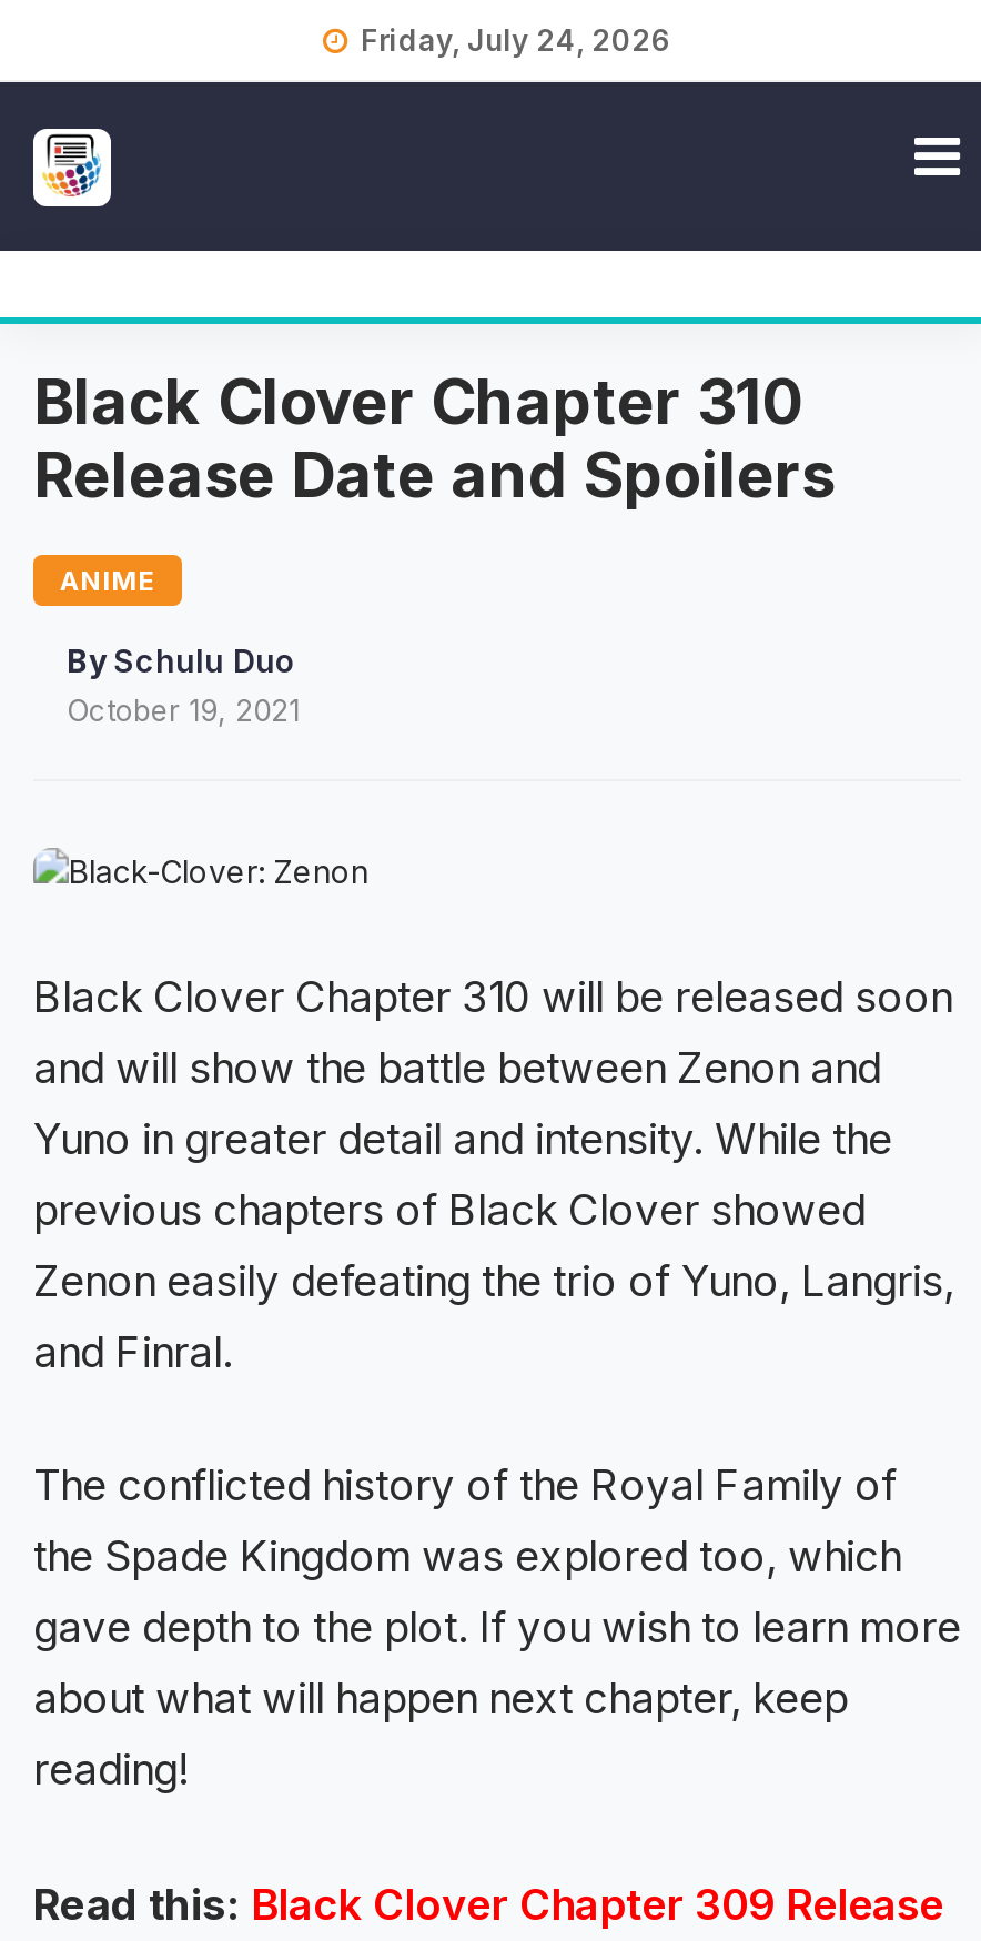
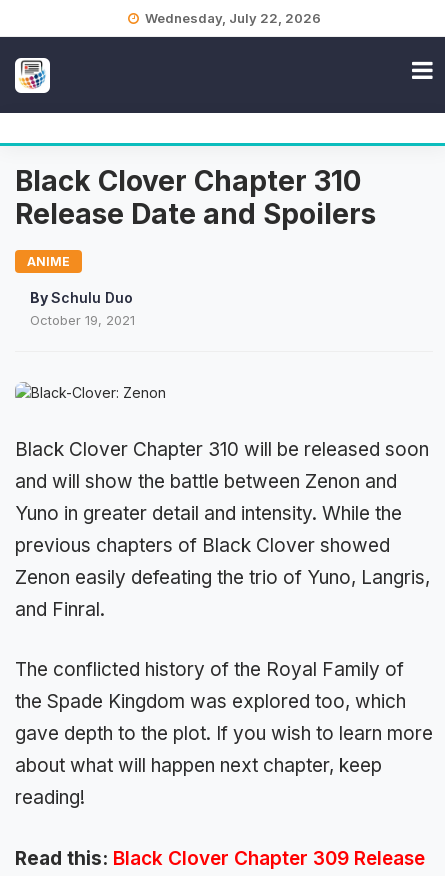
[361,22,671,58] Friday, July 24, 2026 -> [144,10,320,26] Wednesday, July 22, 2026

